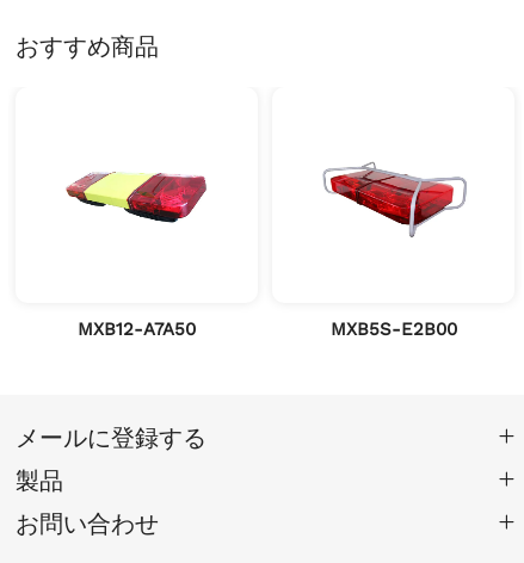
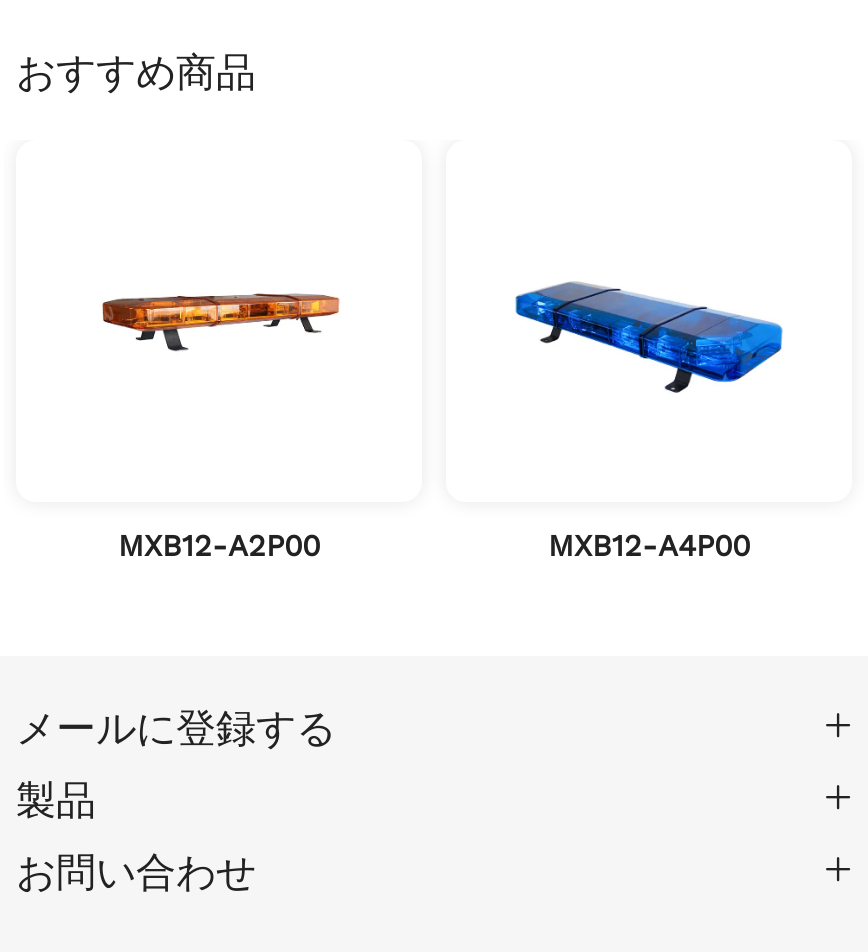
[314,161,473,237] [image] -> [514,266,784,394] [image]
[66,171,208,224] [image] -> [102,284,340,368] [image]
[78,315,457,341] MXB12-A7A50 | MXB5S-E2B00 -> [118,523,750,567] MXB12-A2P00 | MXB12-A4P00

